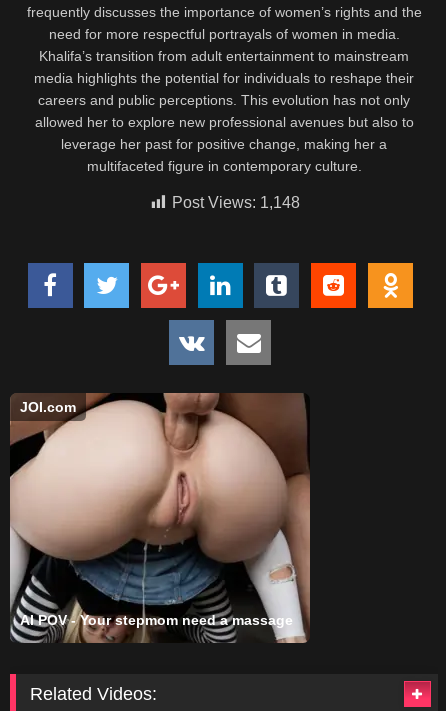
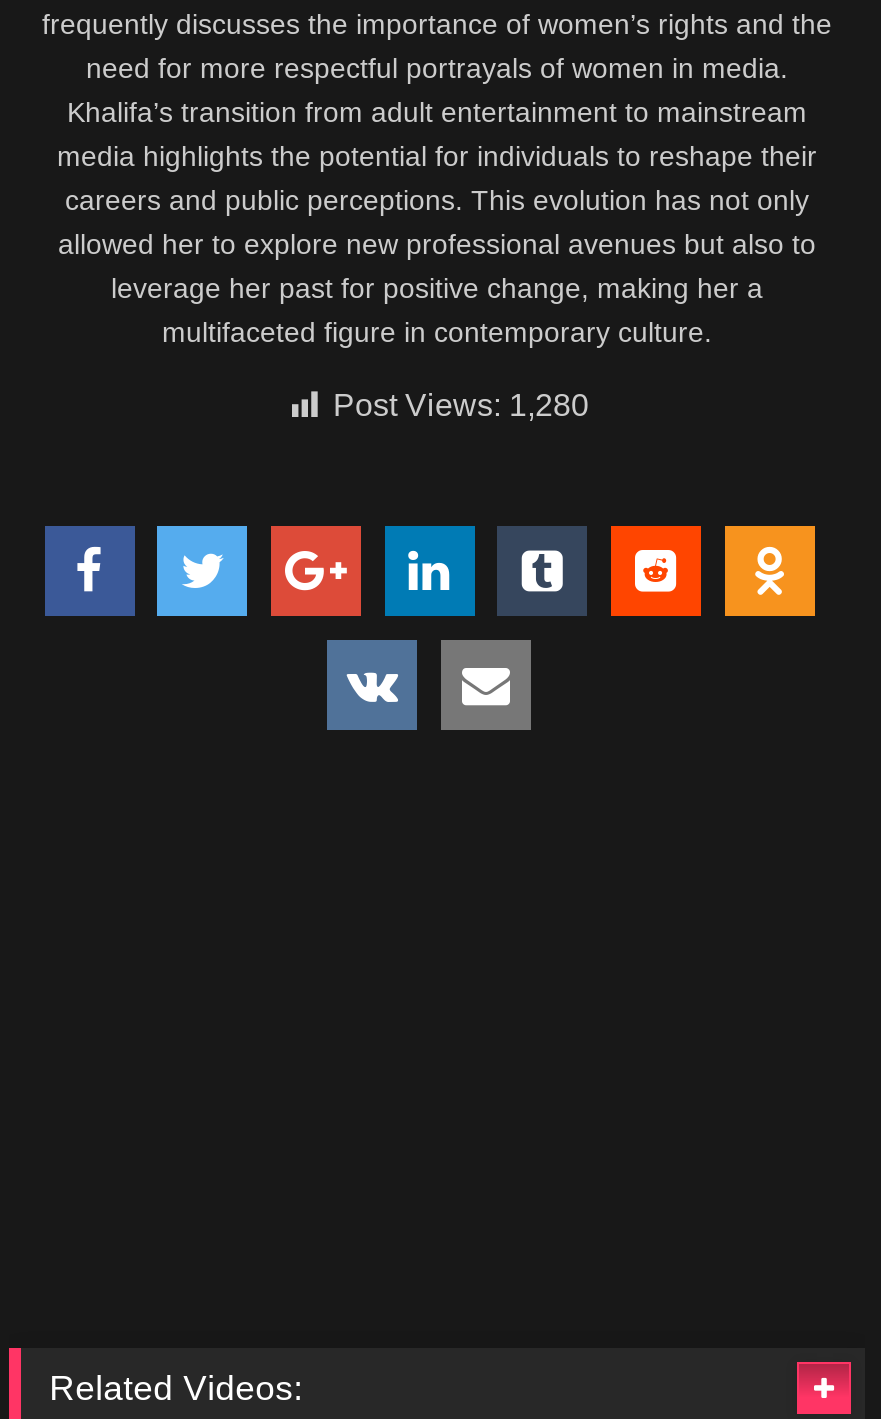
[172,194,300,211] Post Views: 1,148 -> [333,388,589,422] Post Views: 1,280
[9,392,311,644] [image] -> none

